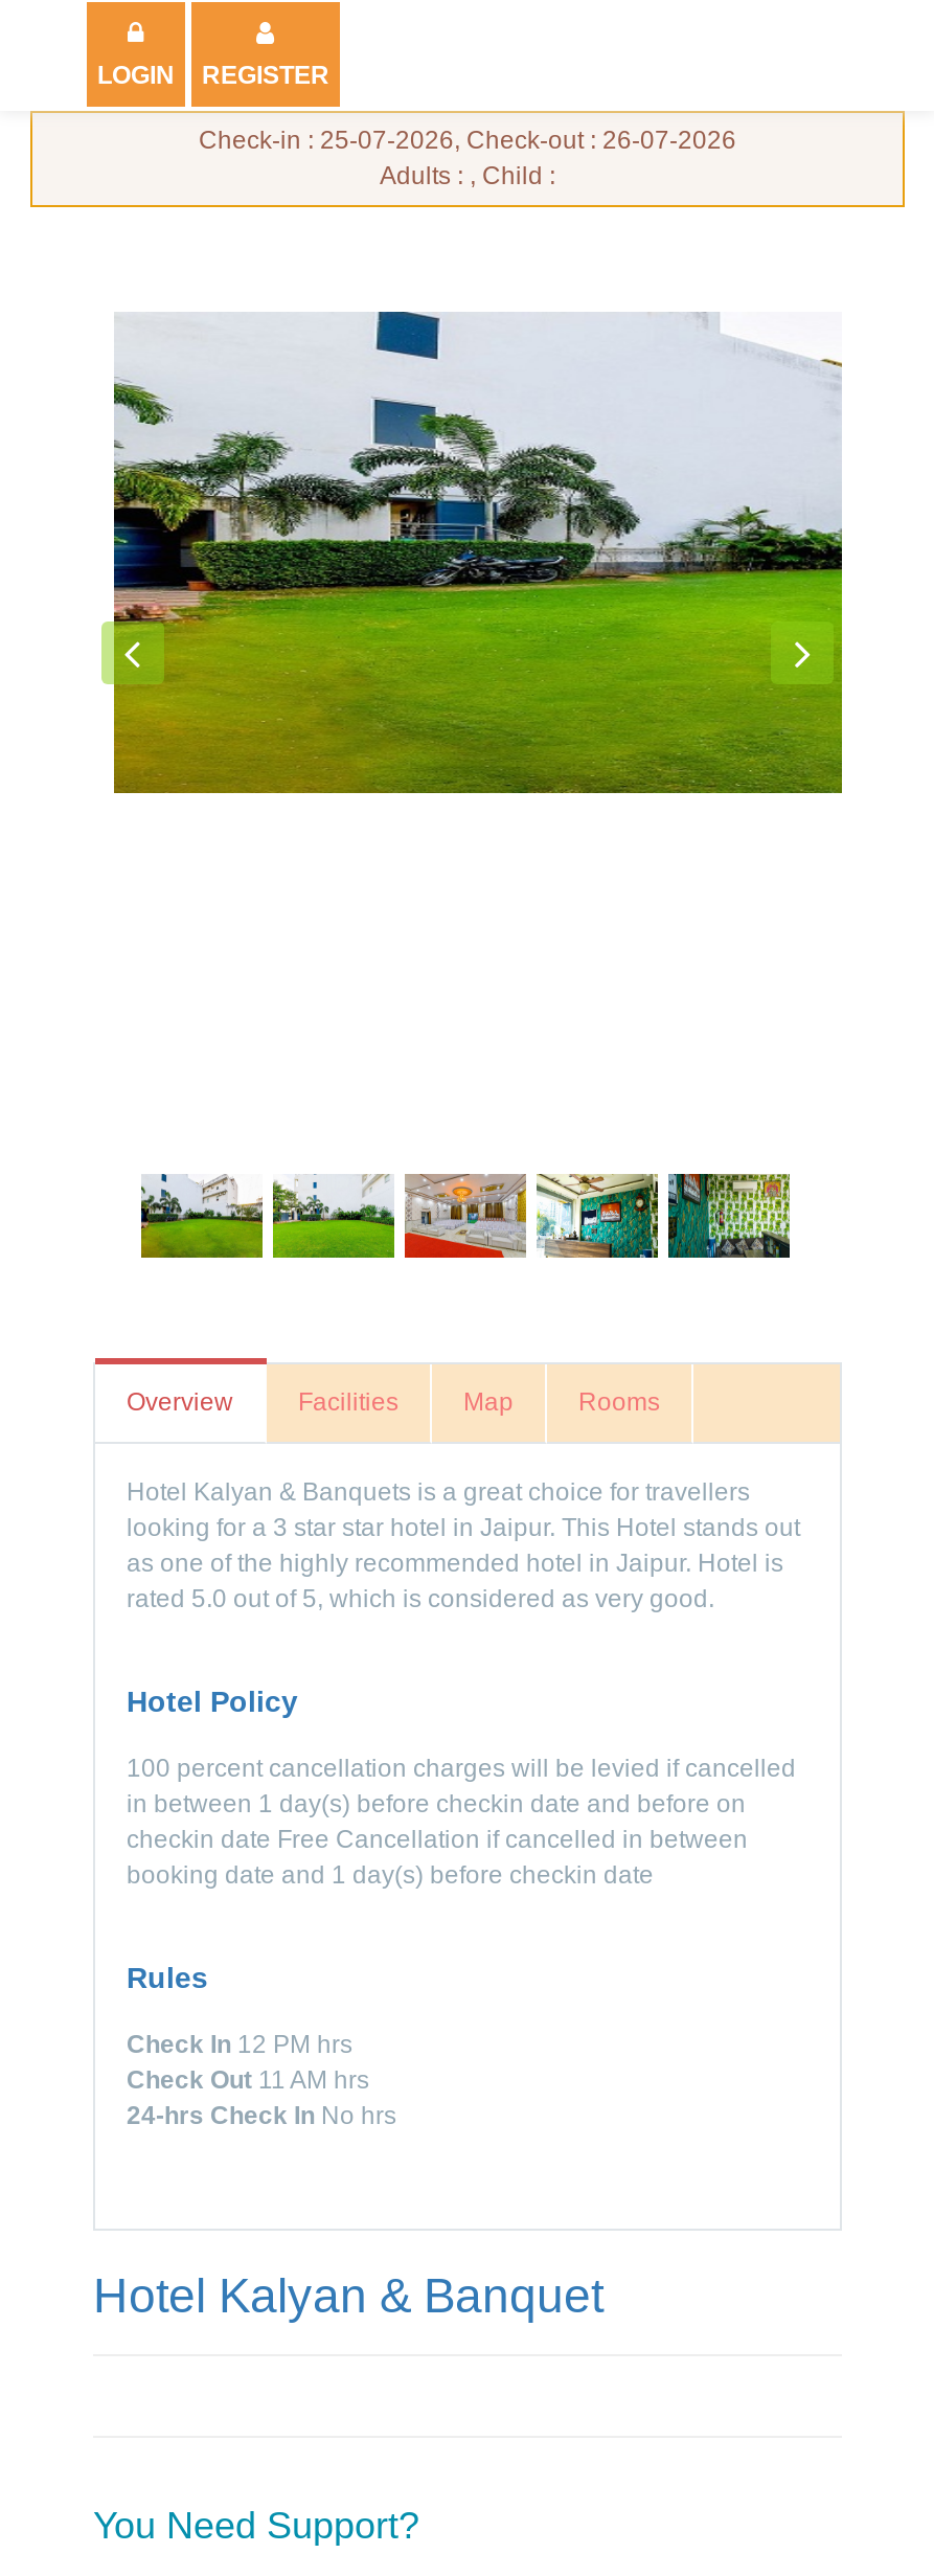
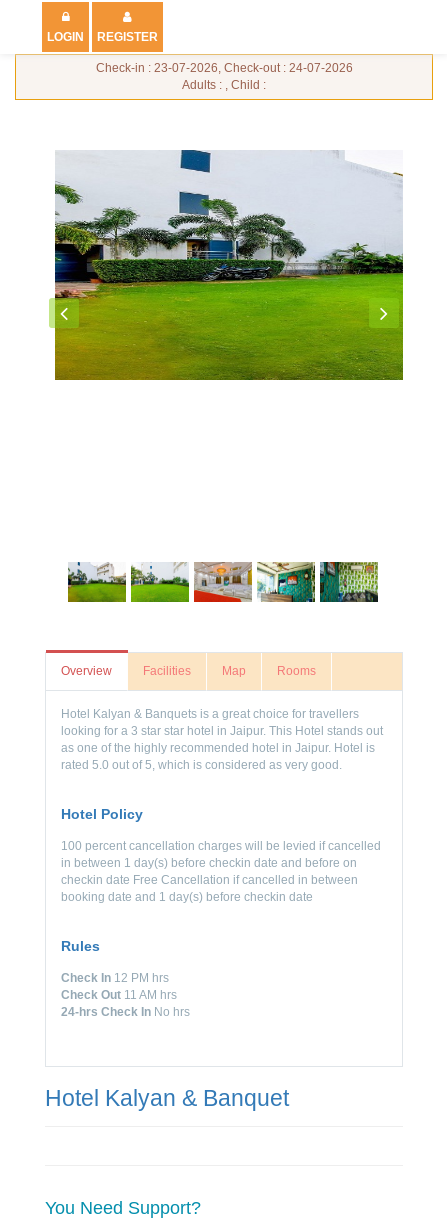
[199,126,736,155] Check-in : 25-07-2026, Check-out : 26-07-2026 -> [95,61,352,75] Check-in : 23-07-2026, Check-out : 24-07-2026

